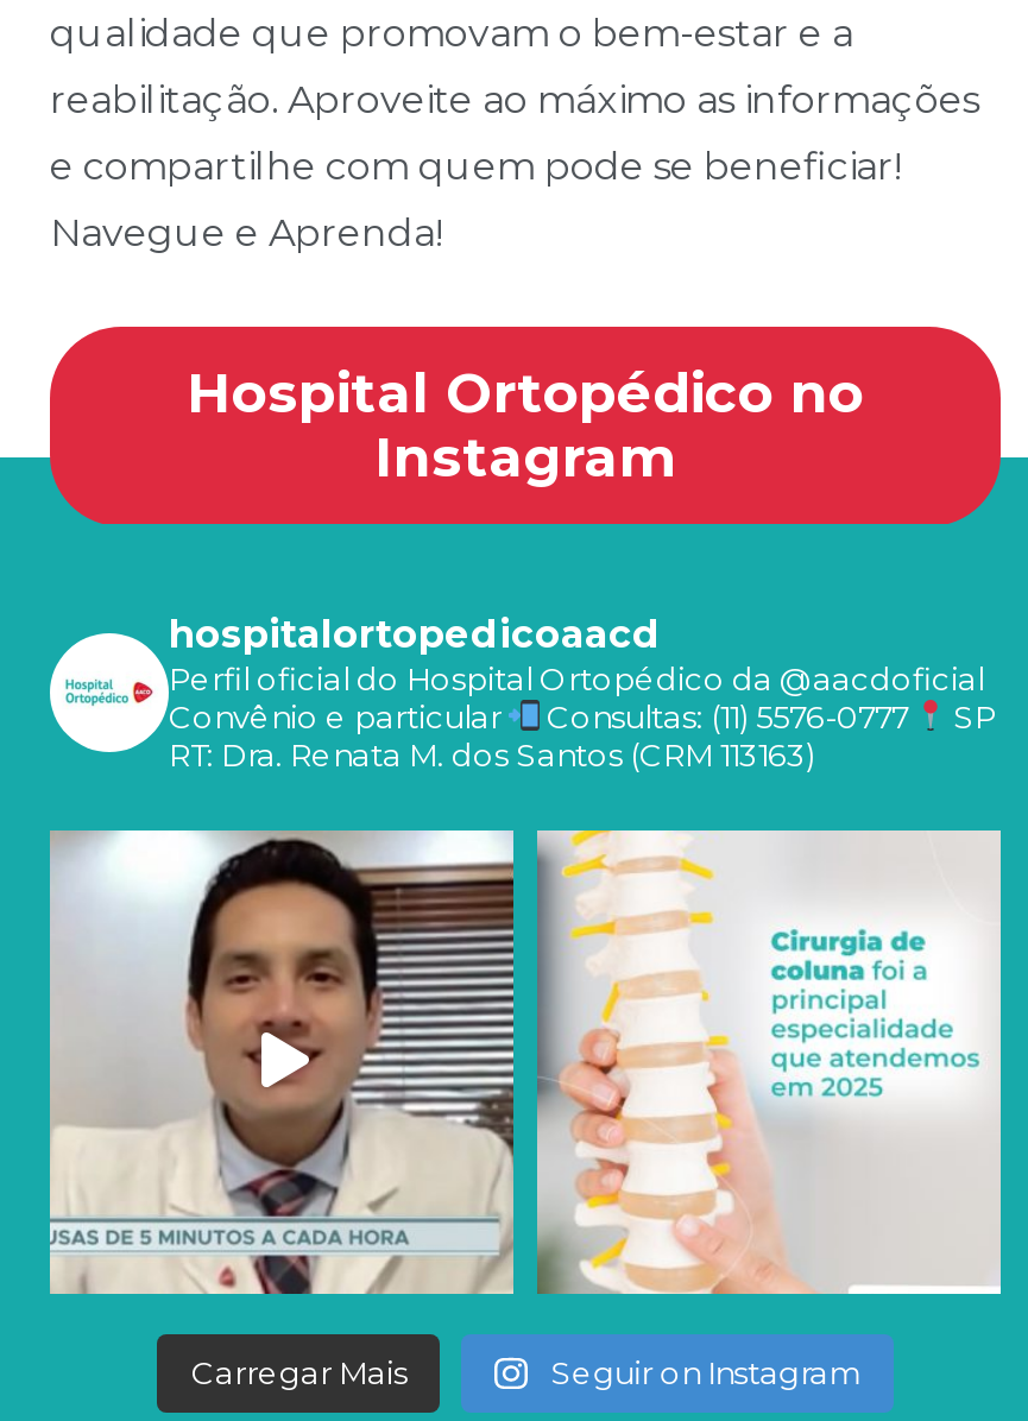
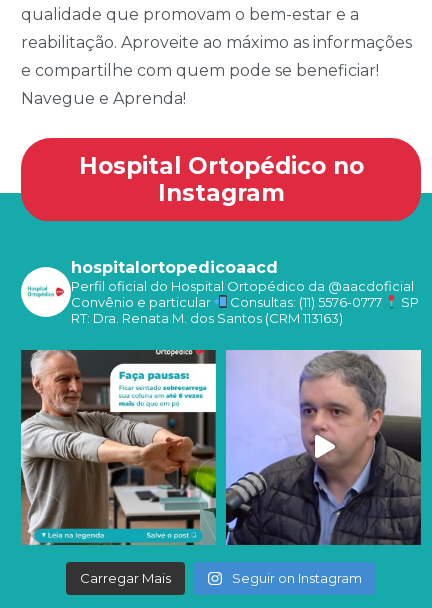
[48,828,516,1296] [image] -> [20,349,217,546] [image]
[535,828,1003,1296] [image] -> [225,349,422,546] [image]

